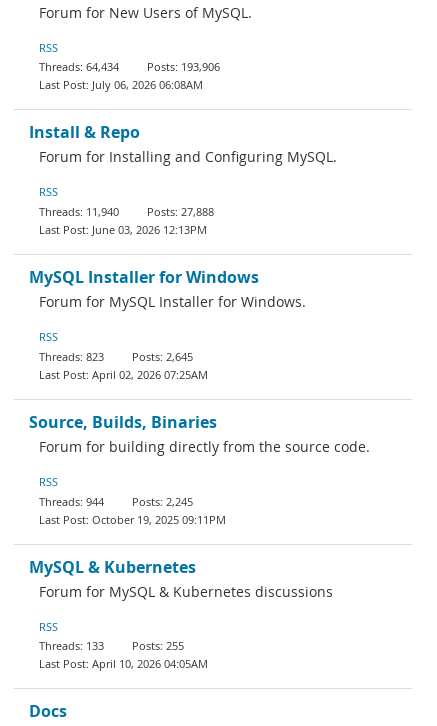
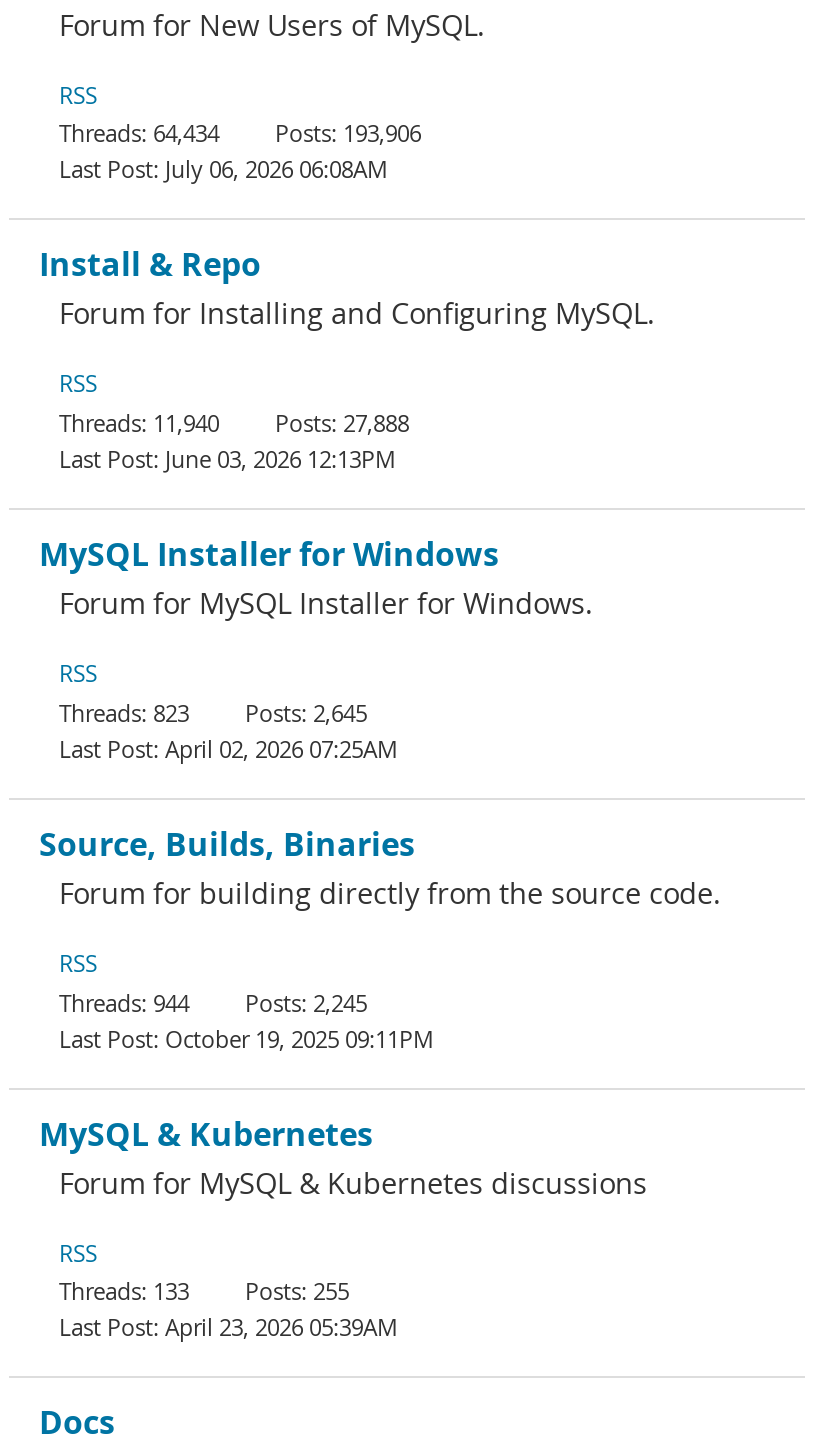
[92,656,208,671] April 10, 2026 04:05AM -> [165,1313,397,1343] April 23, 2026 05:39AM

